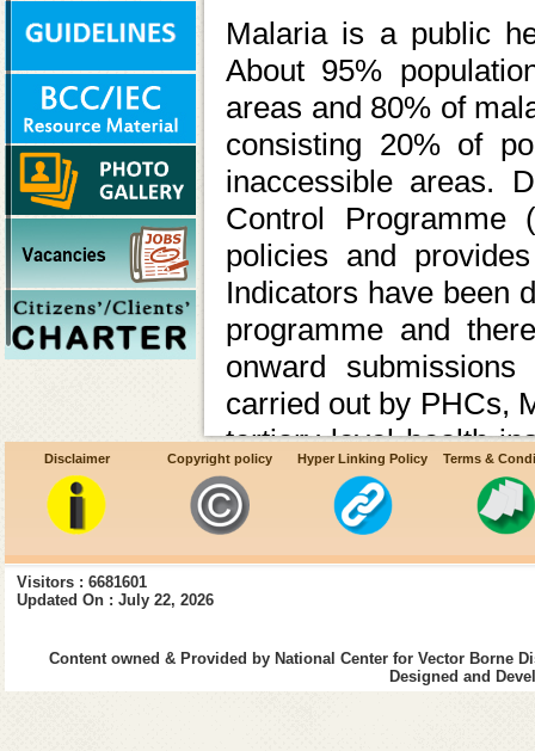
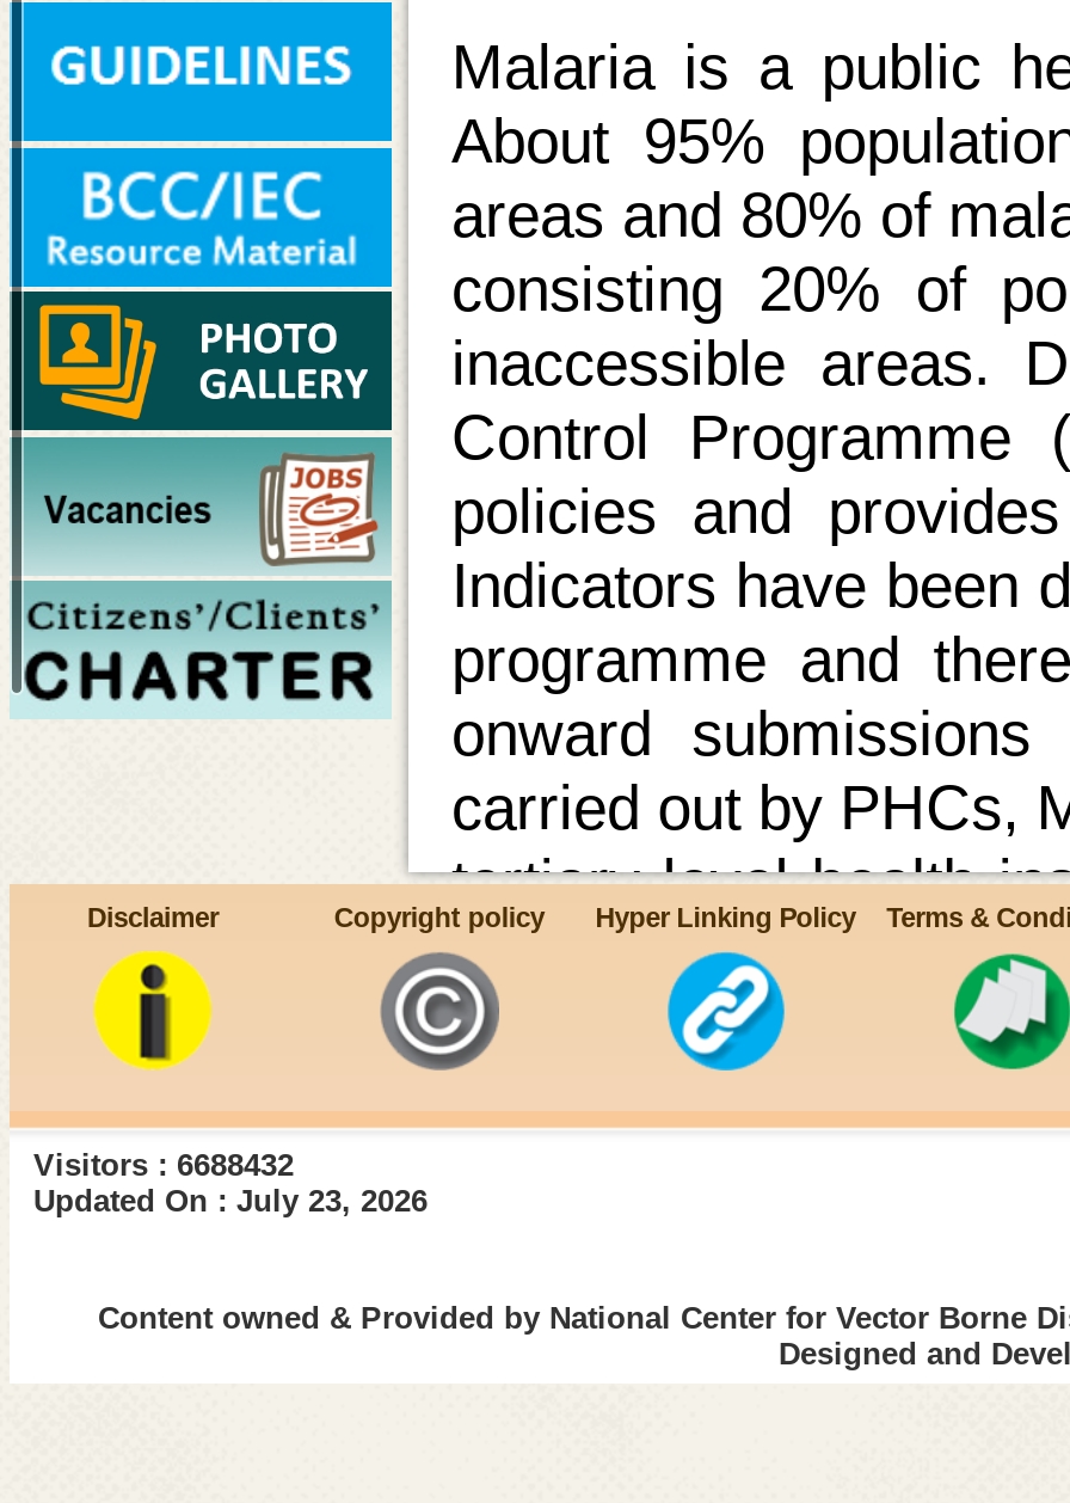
[17,573,147,591] Visitors : 6681601 -> [33,1147,294,1183] Visitors : 6688432
[17,591,214,609] Updated On : July 22, 2026 -> [33,1183,428,1219] Updated On : July 23, 2026

